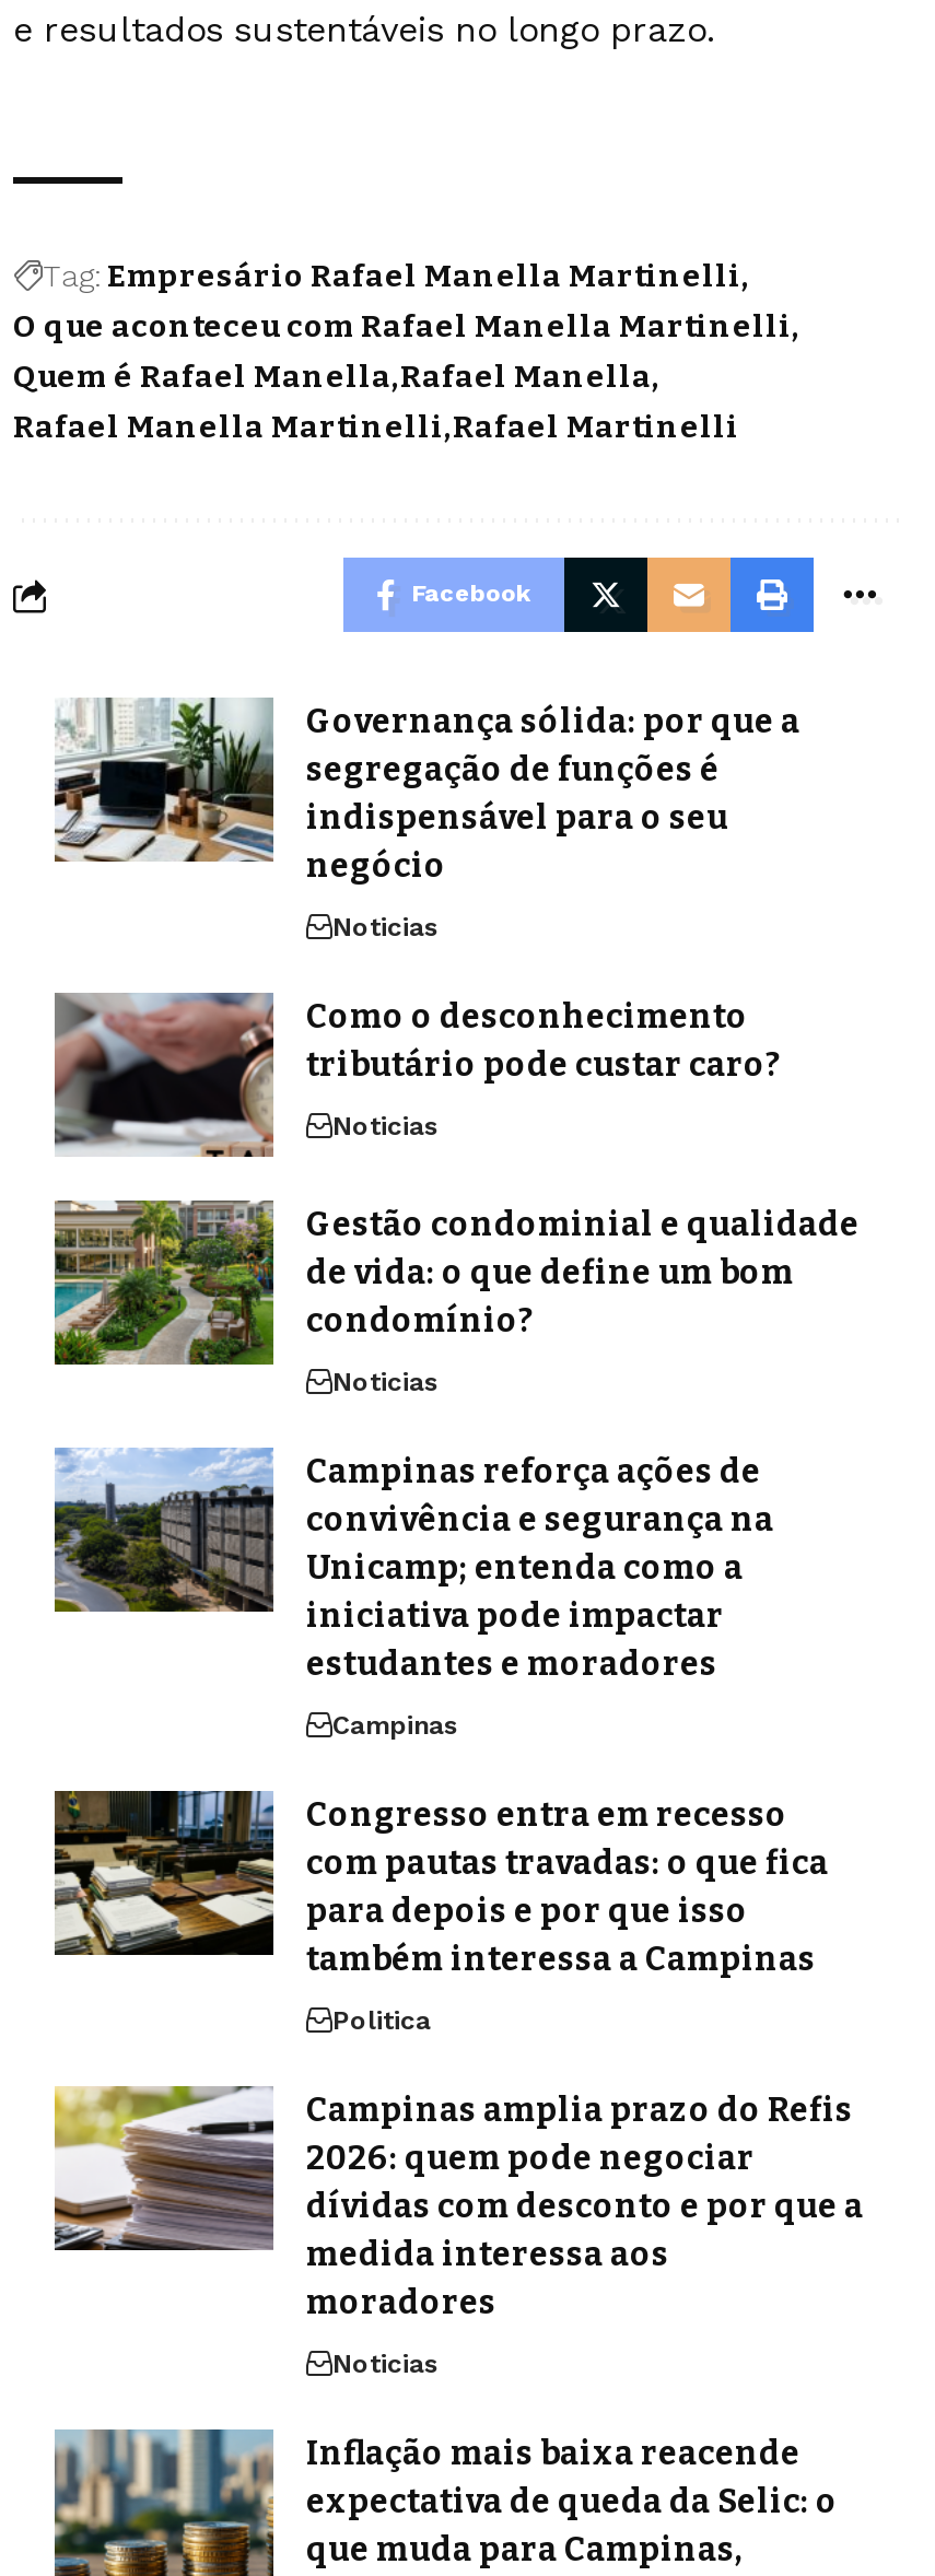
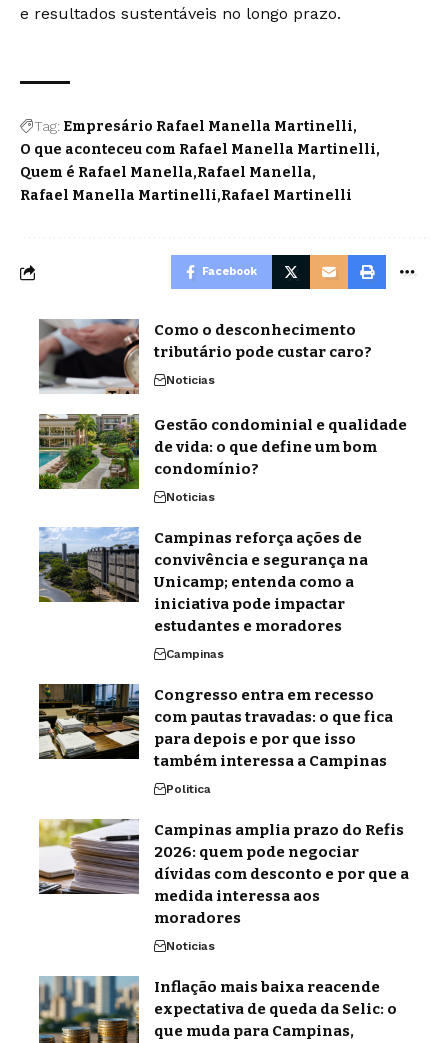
[52,698,800,942] [image] | Governança sólida: por que a | segregação de funções é | indispensável para o seu | negócio | Noticias -> none

